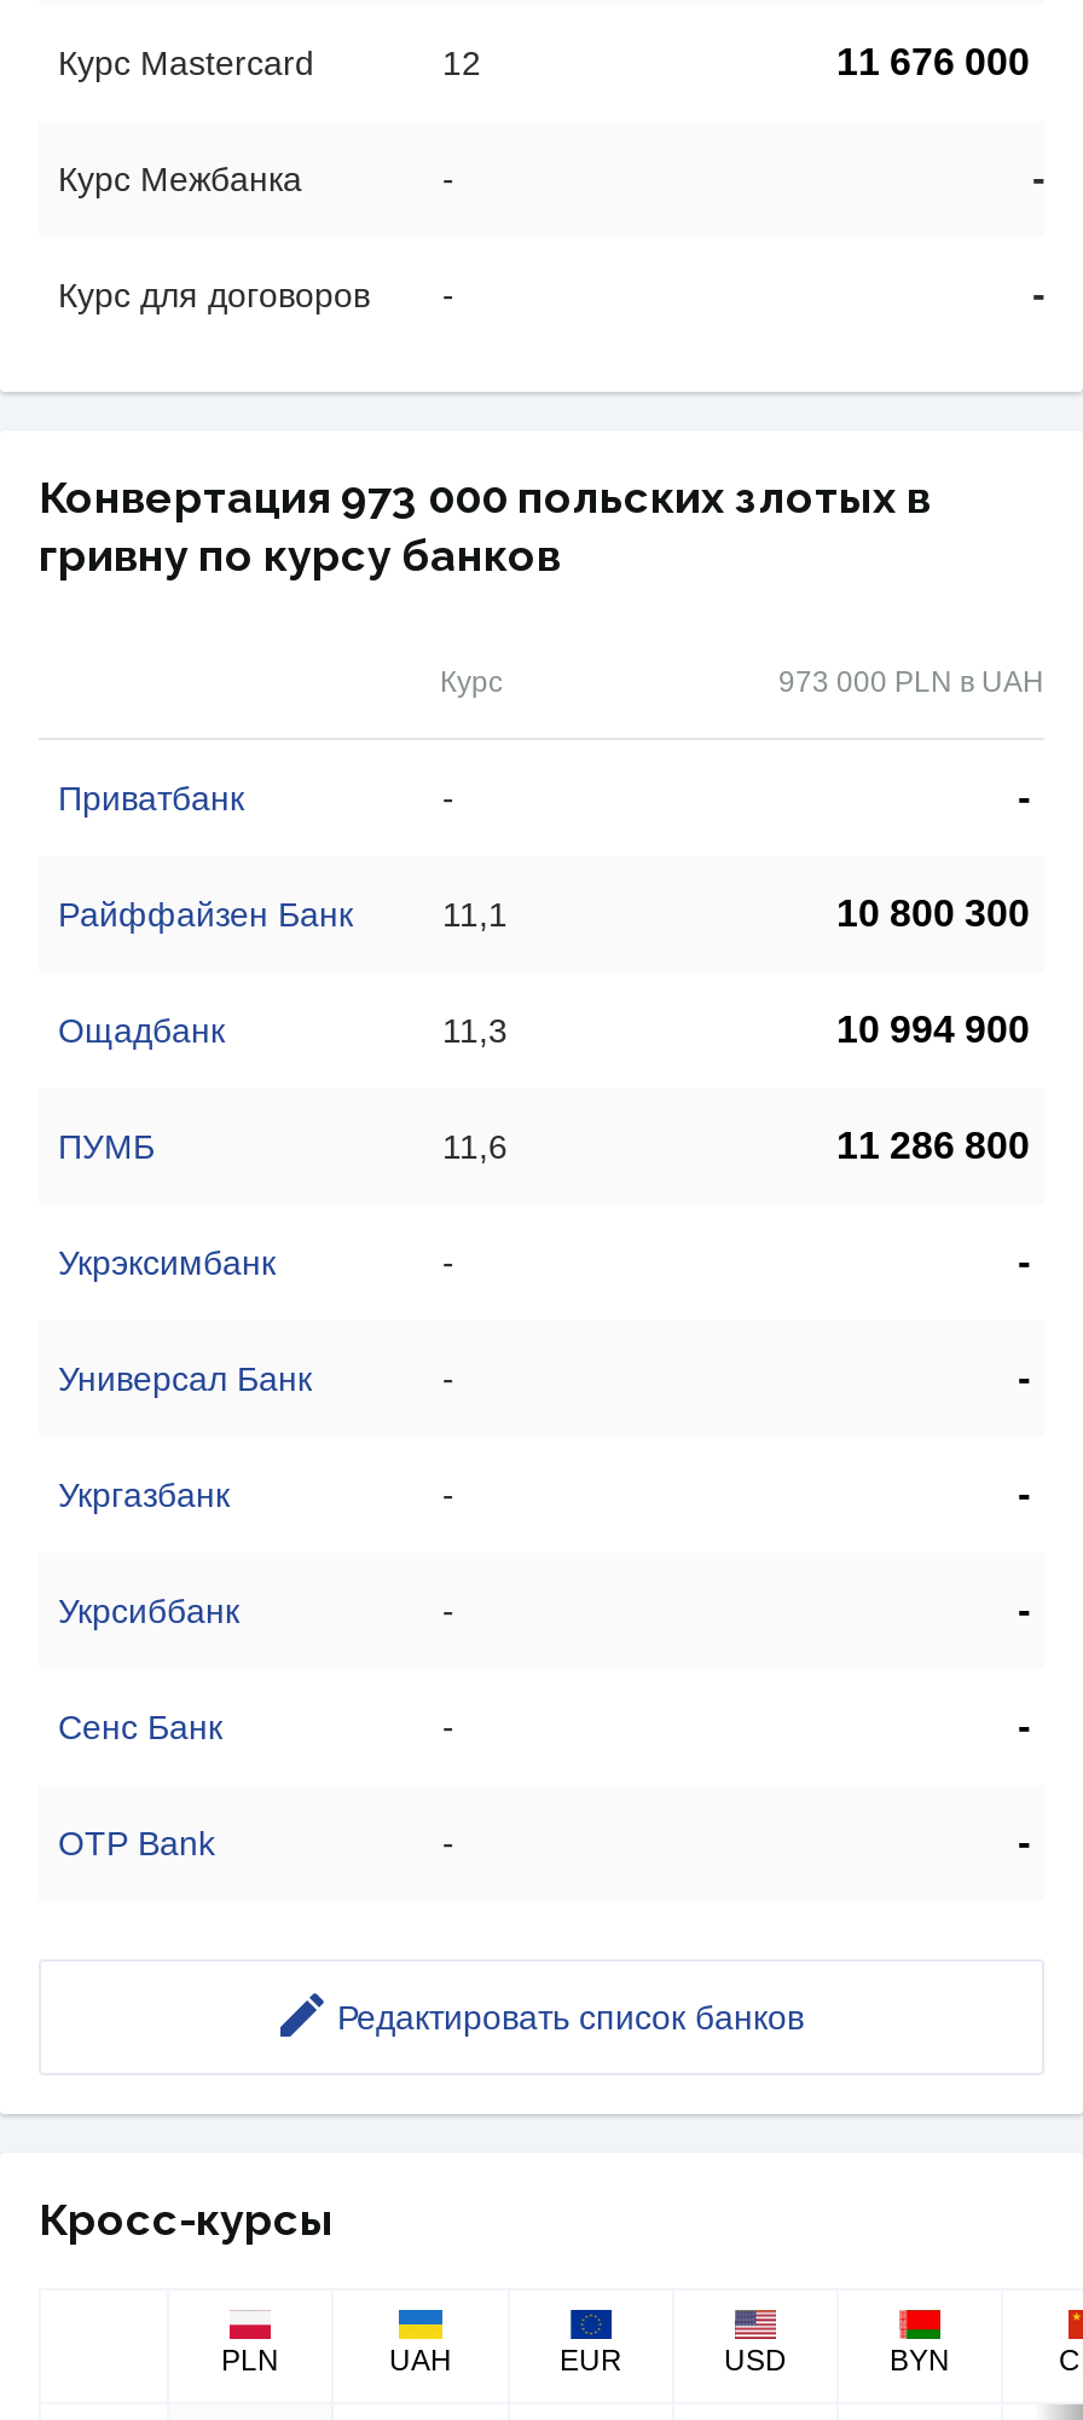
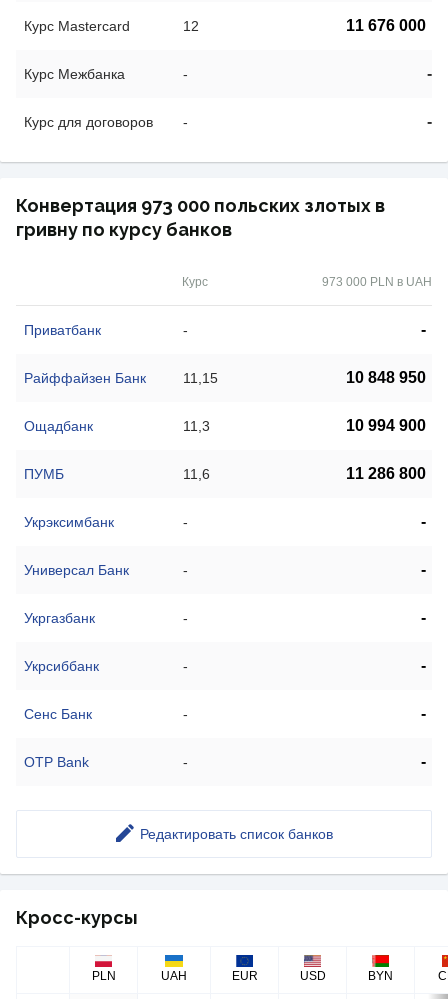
[442,895,508,934] 11,1 -> [183,370,218,386] 11,15
[836,893,1030,934] 10 800 300 -> [346,369,426,386] 10 848 950

